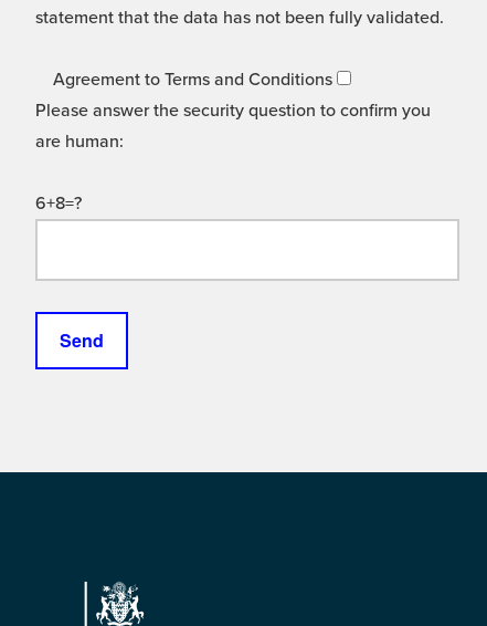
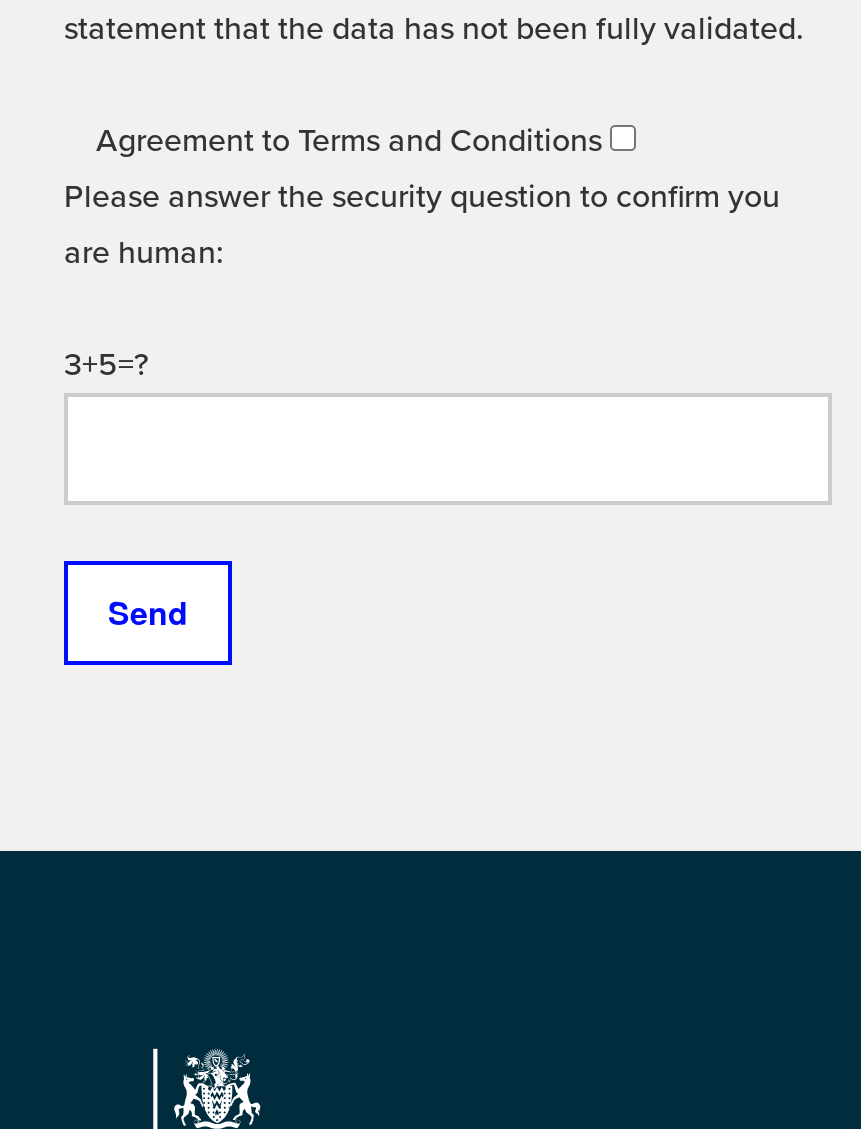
[35,193,82,215] 6+8=? -> [64,345,148,385] 3+5=?

